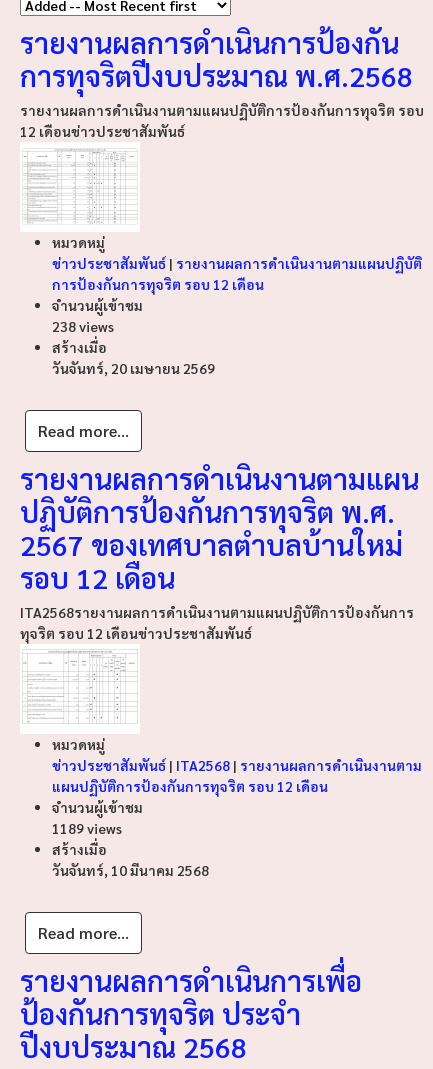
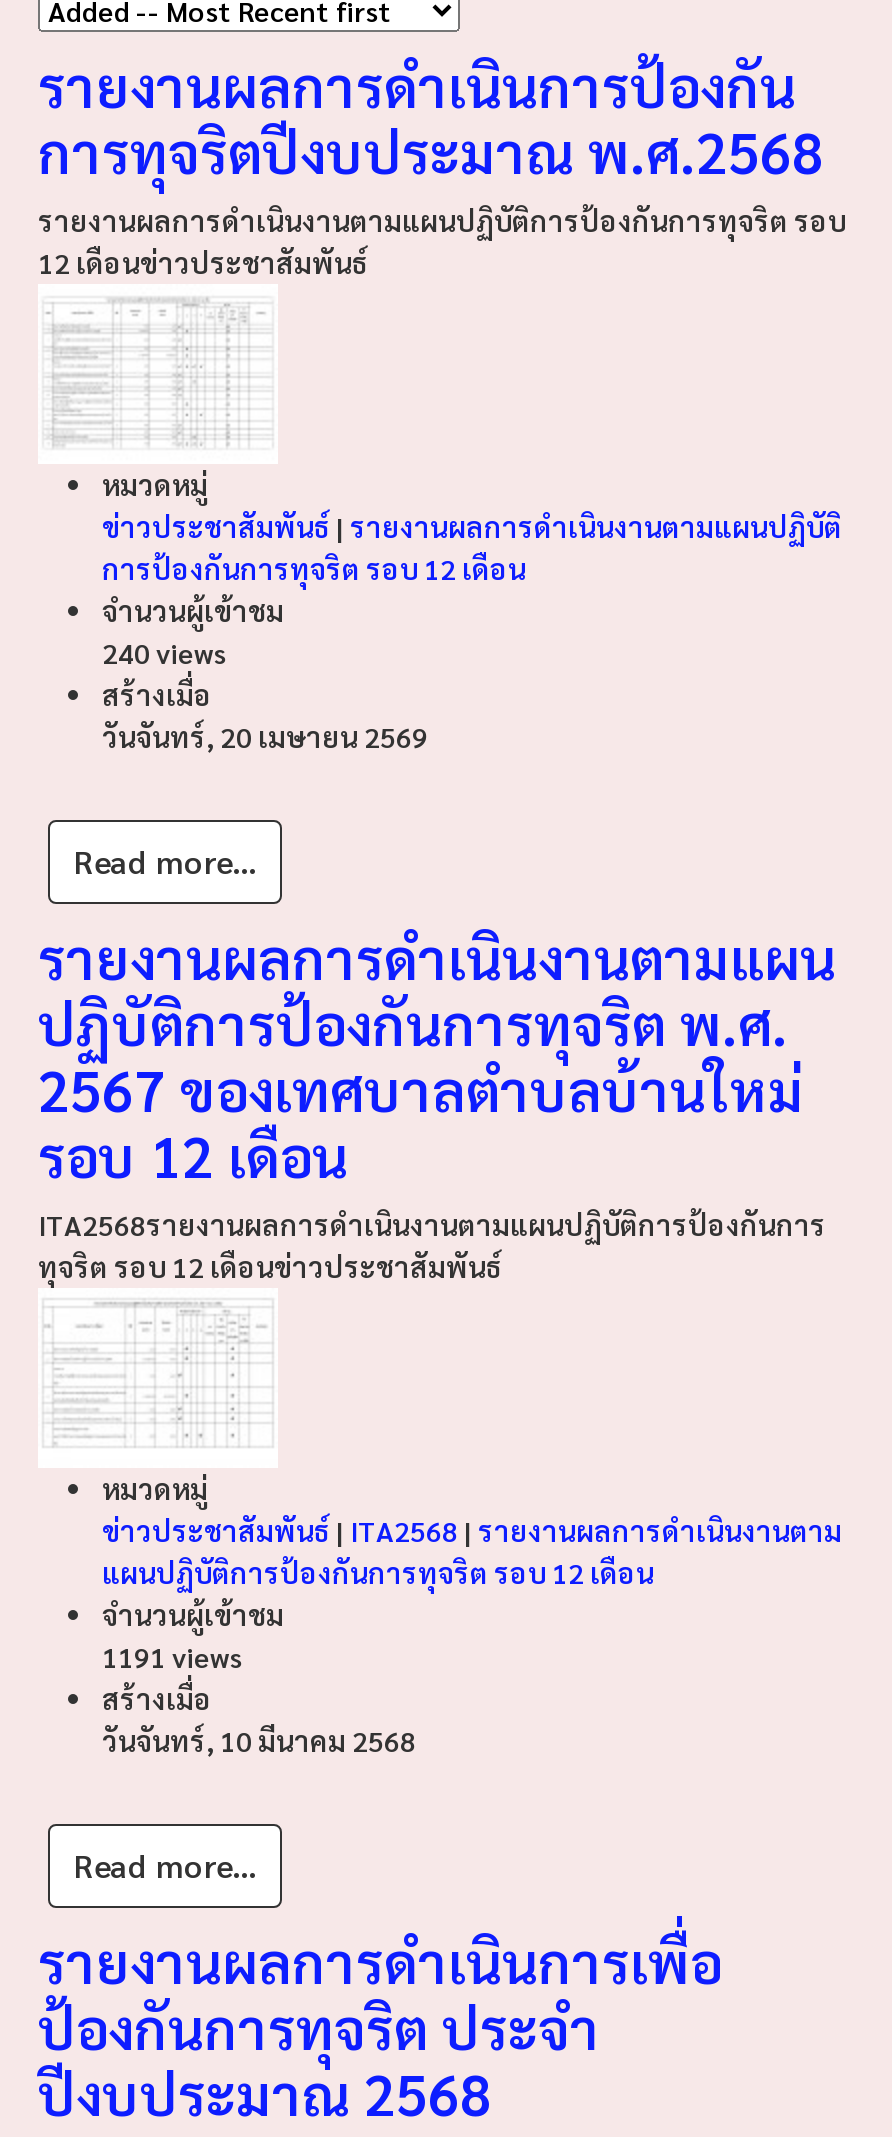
[52,317,114,335] 238 views -> [102,633,226,669] 240 views
[52,819,122,837] 1189 views -> [102,1637,242,1673] 1191 views

